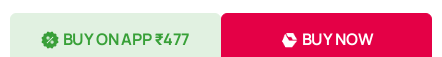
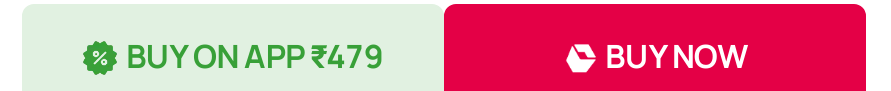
[63,28,190,50] BUY ON APP ₹477 -> [126,34,383,78] BUY ON APP ₹479

